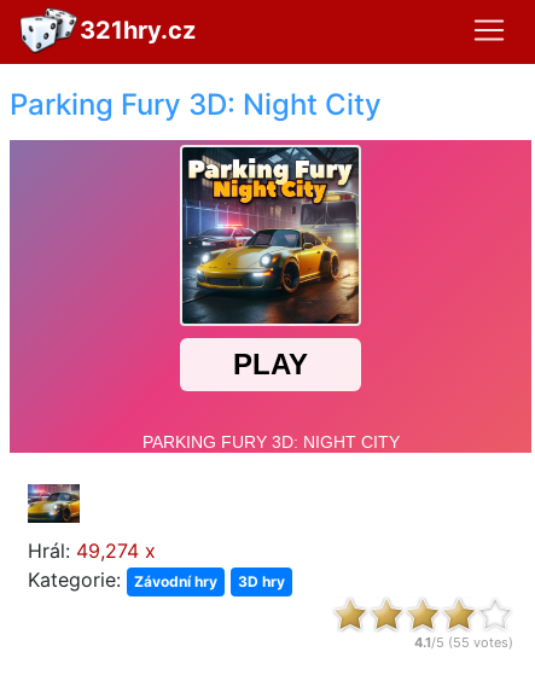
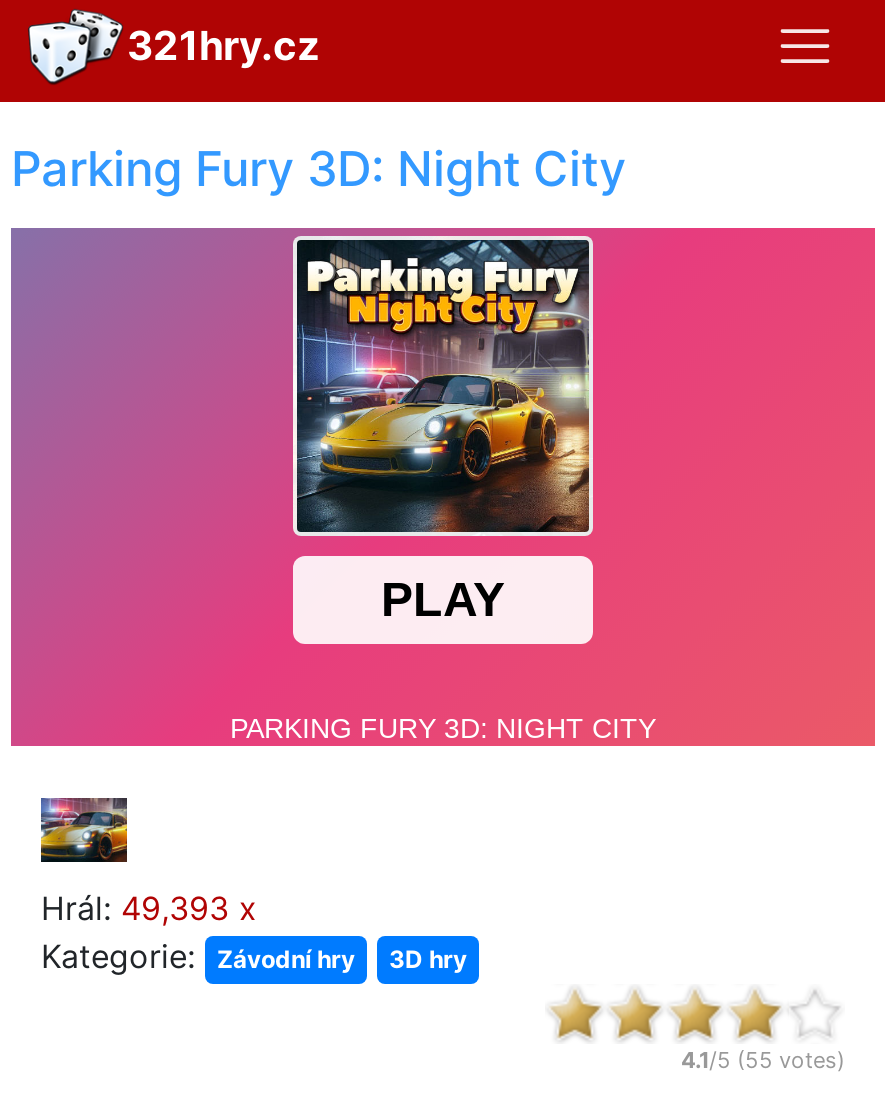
[28,539,156,563] Hrál: 49,274 x -> [41,888,257,928] Hrál: 49,393 x

